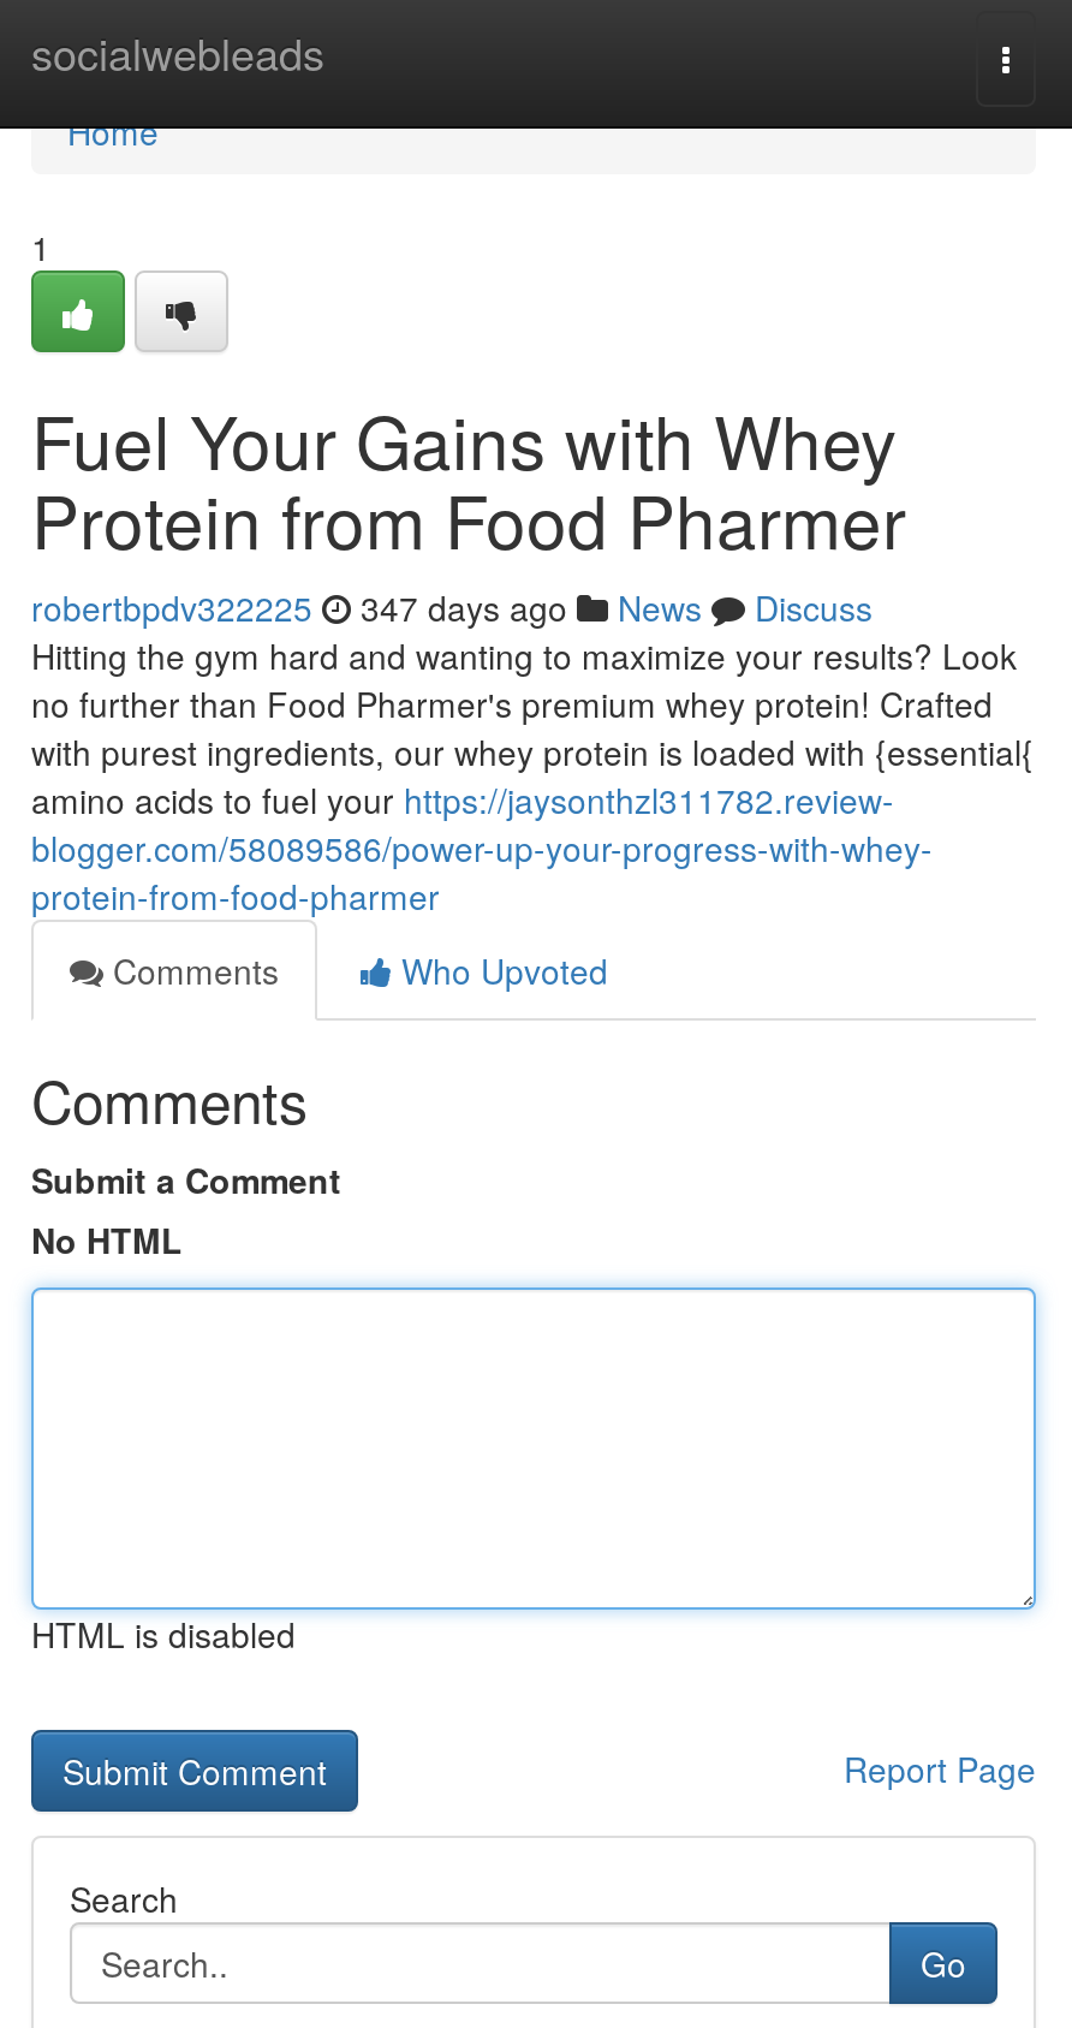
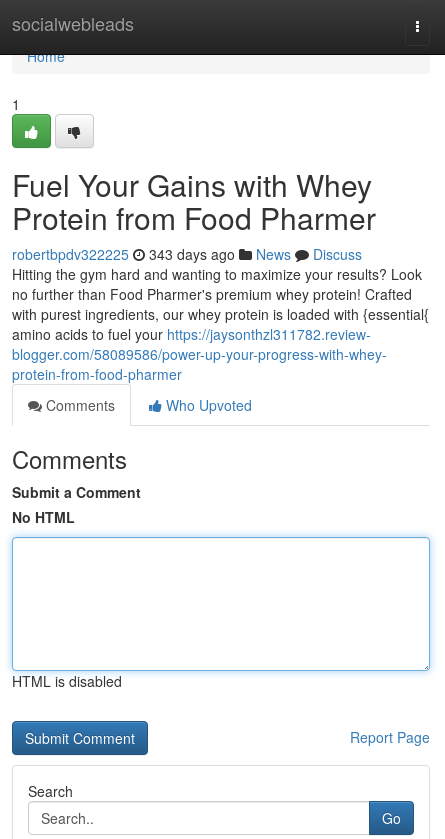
[31,583,873,631] robertbpdv322225 347 days ago News Discuss -> [12,244,362,264] robertbpdv322225 343 days ago News Discuss

